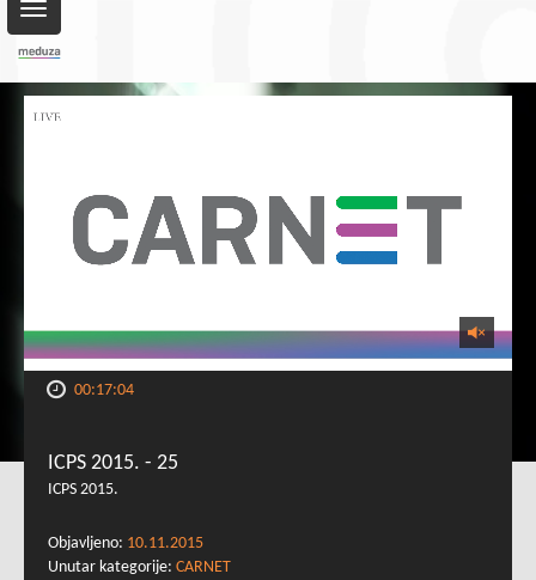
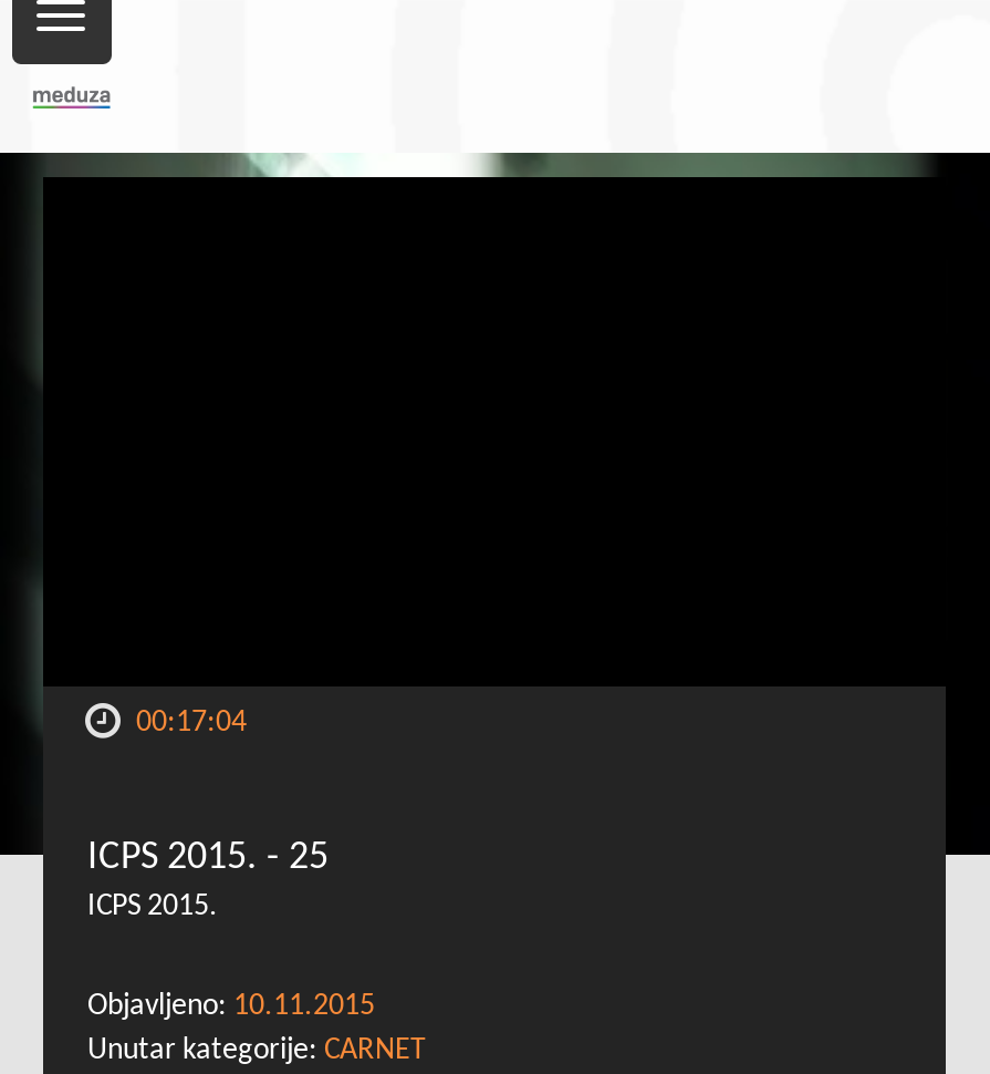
[23,94,513,372] [image] -> none

